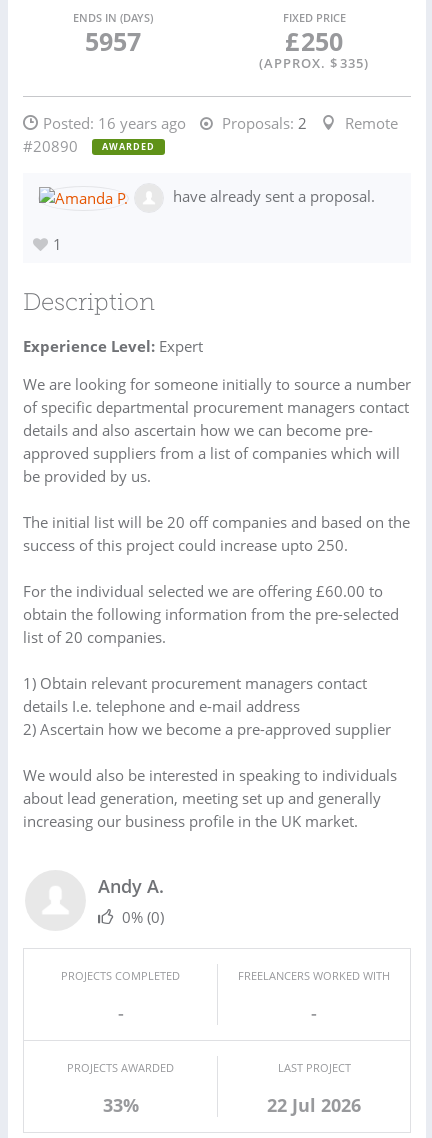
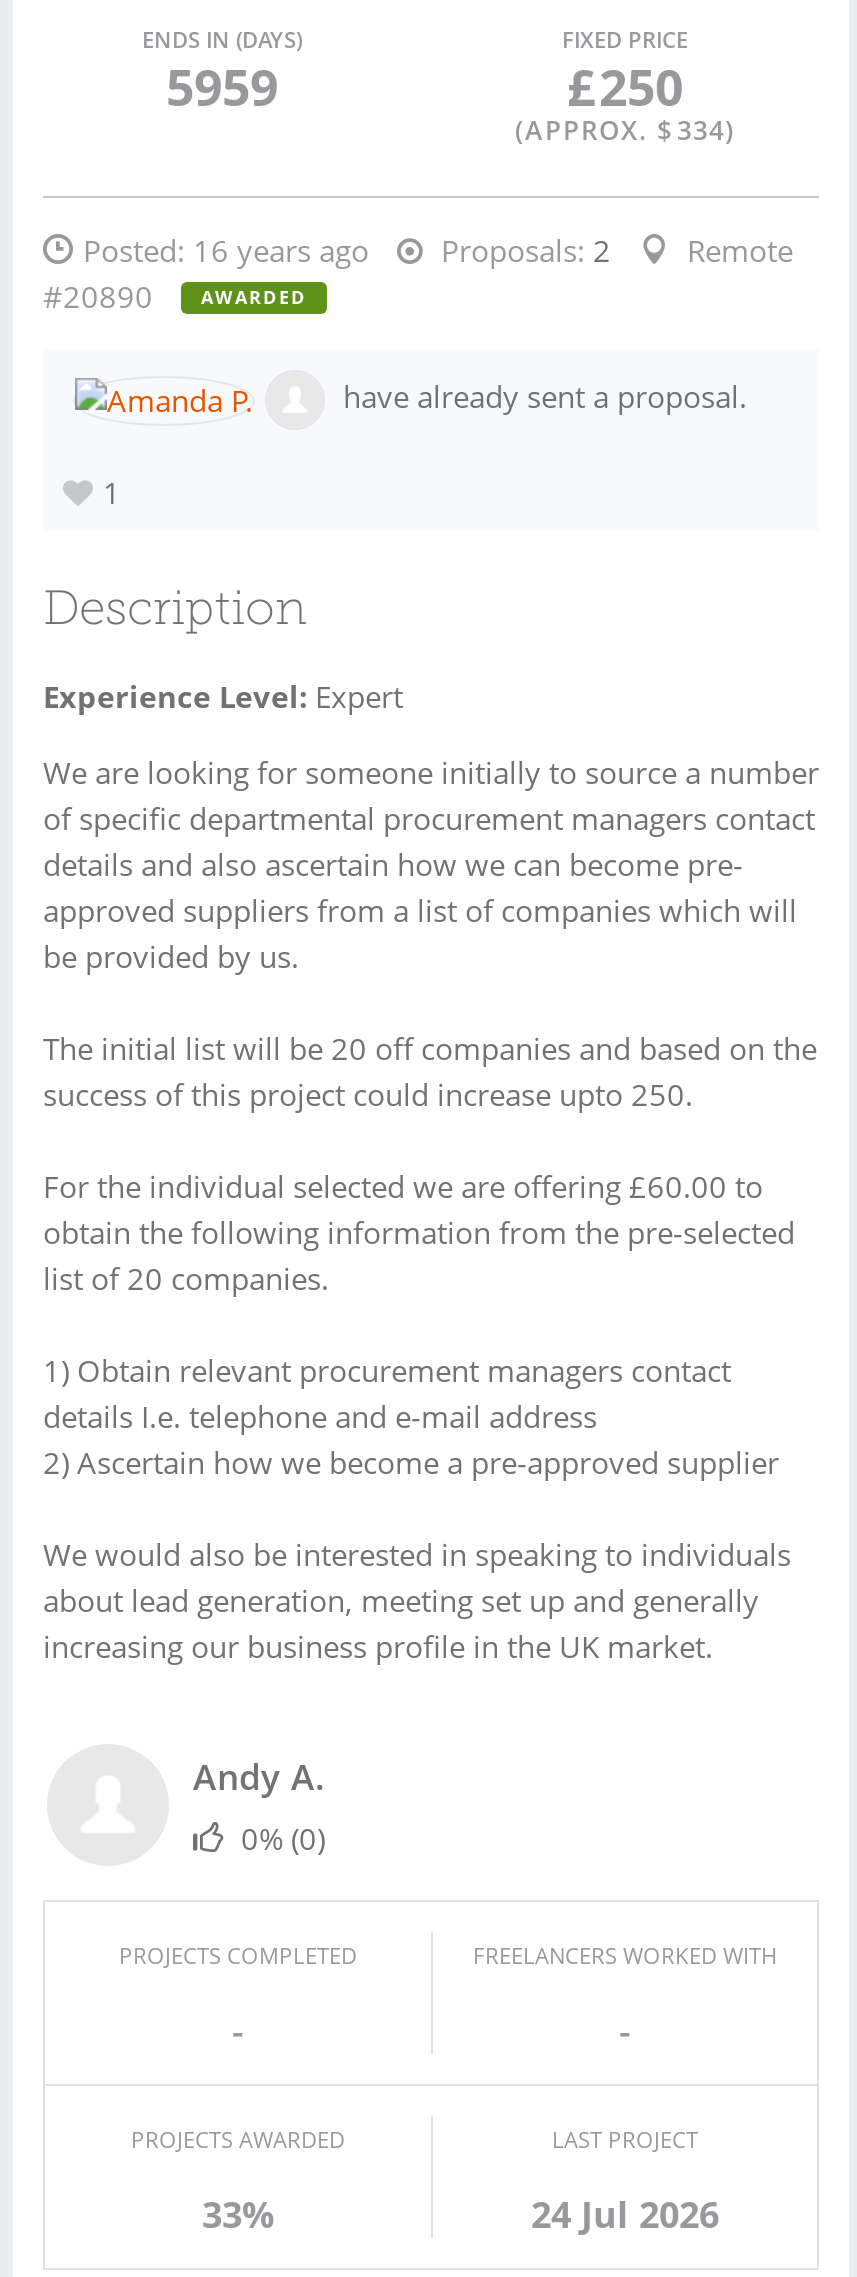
[84,24,140,58] 5957 -> [166,52,278,120] 5959
[259,54,369,72] (APPROX. $ 335) -> [515,112,735,148] (APPROX. $ 334)
[267,1093,361,1117] 22 Jul 2026 -> [531,2190,719,2238] 24 Jul 2026

